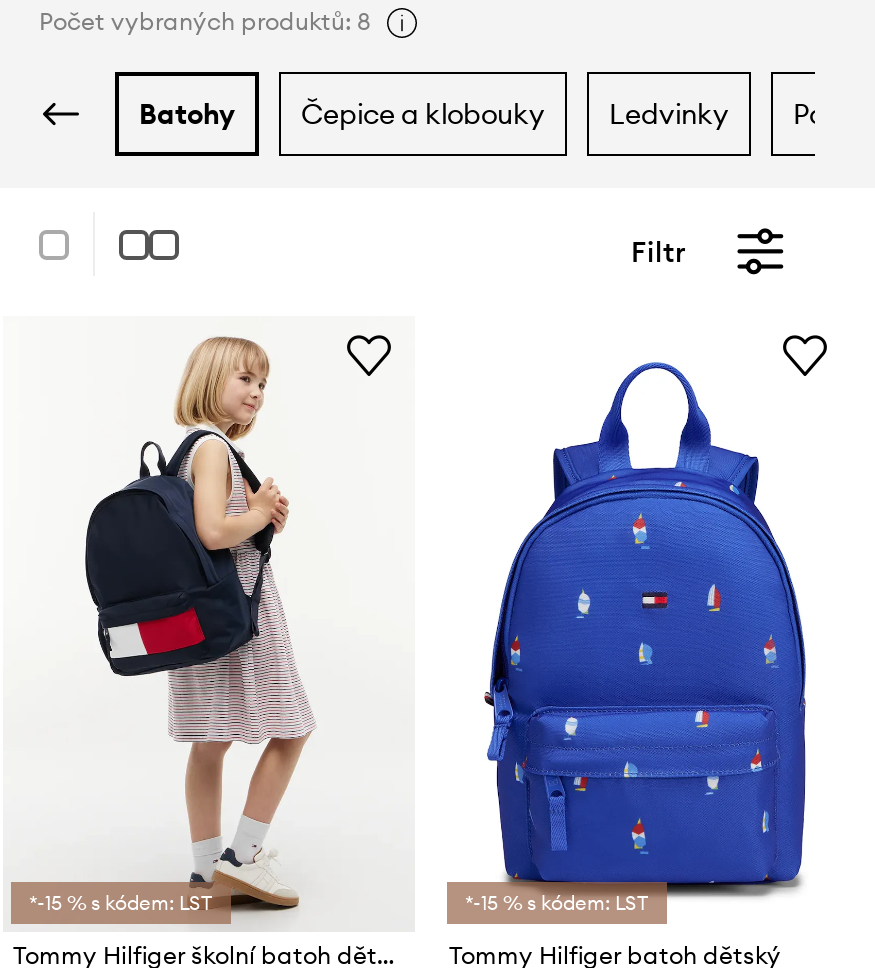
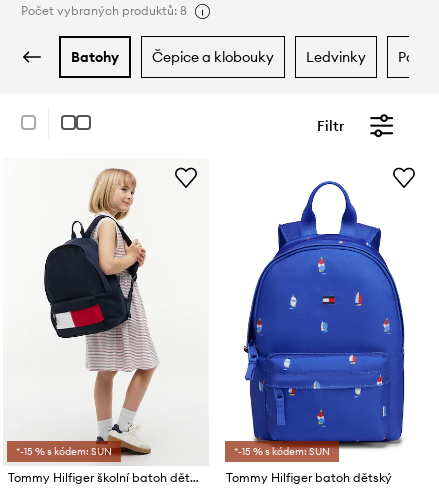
[29,890,213,916] *-15 % s kódem: LST -> [16,445,112,458] *-15 % s kódem: SUN
[465,890,649,916] *-15 % s kódem: LST -> [234,445,330,458] *-15 % s kódem: SUN

